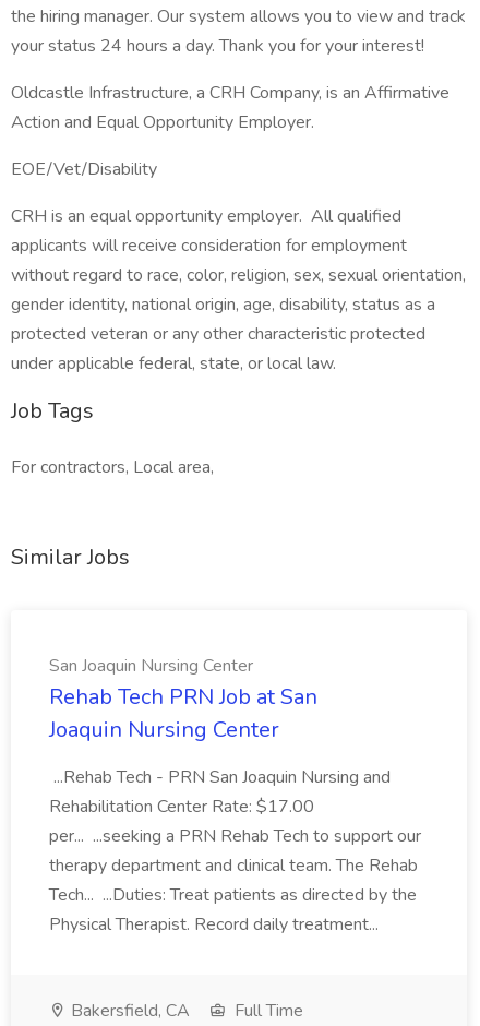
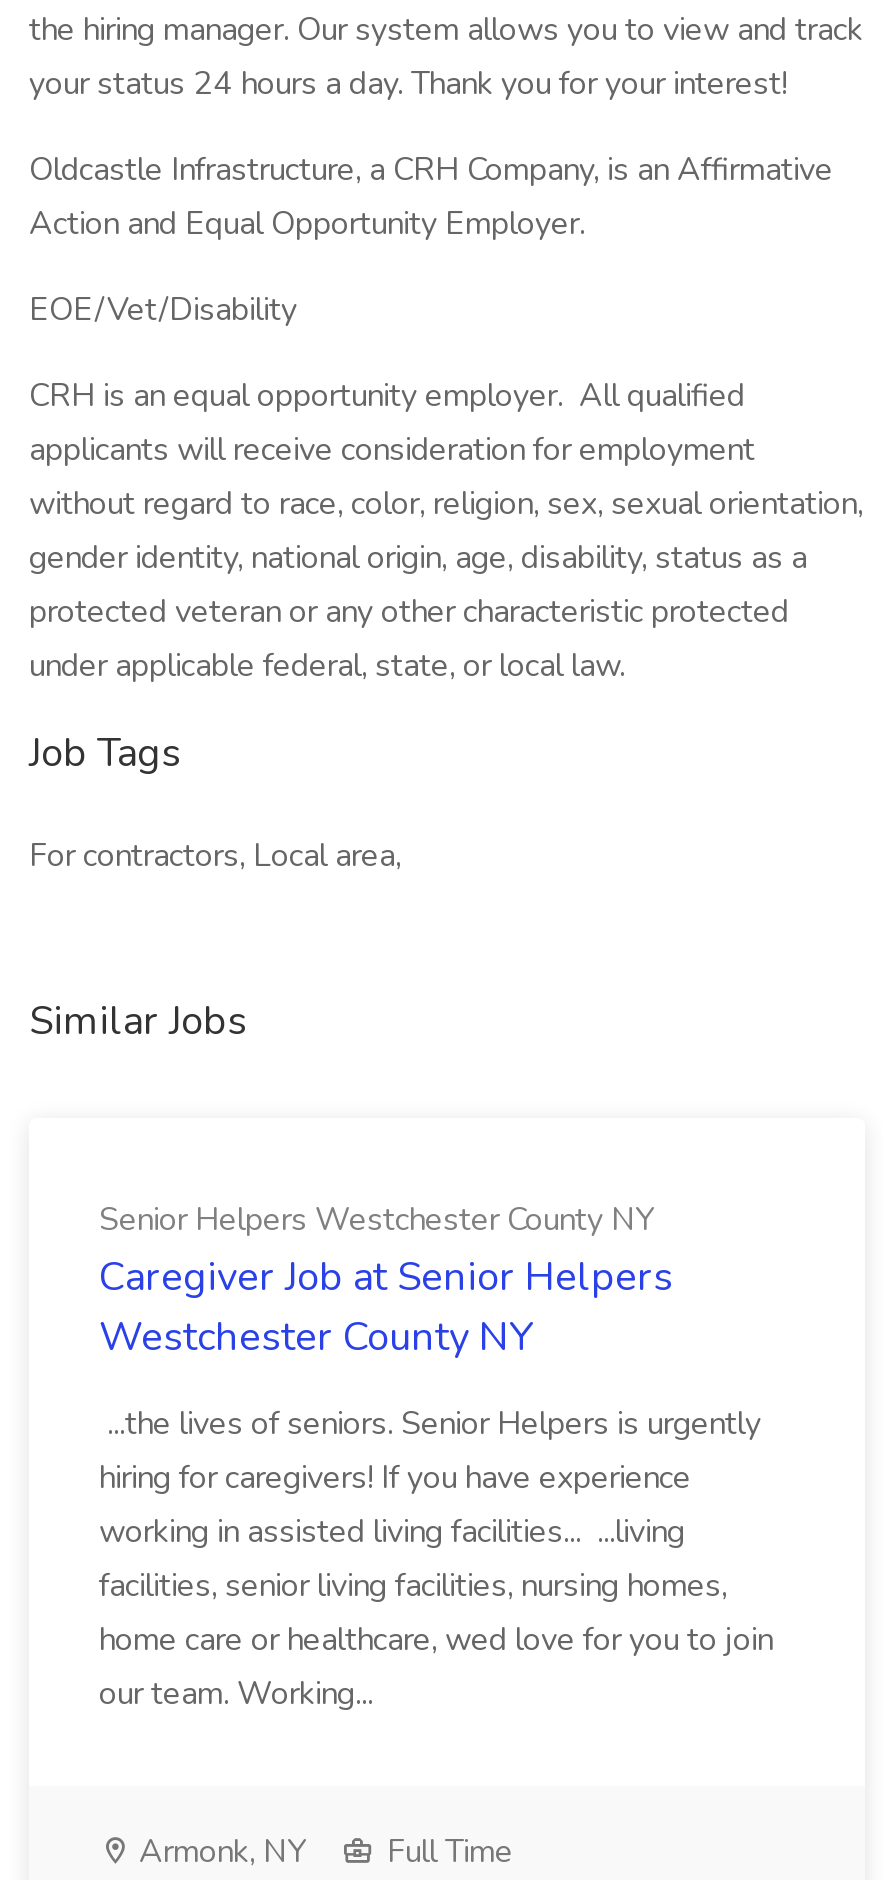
[49,654,317,744] San Joaquin Nursing Center | Rehab Tech PRN Job at San | Joaquin Nursing Center -> [99,1198,673,1364] Senior Helpers Westchester County NY | Caregiver Job at Senior Helpers | Westchester County NY
[49,765,421,936] ...Rehab Tech - PRN San Joaquin Nursing and | Rehabilitation Center Rate: $17.00 | per... ...seeking a PRN Rehab Tech to support our | therapy department and clinical team. The Rehab | Tech... ...Duties: Treat patients as directed by the | Physical Therapist. Record daily treatment... -> [99,1402,773,1716] ...the lives of seniors. Senior Helpers is urgently | hiring for caregivers! If you have experience | working in assisted living facilities... ...living | facilities, senior living facilities, nursing homes, | home care or healthcare, wed love for you to join | our team. Working...
[67,999,190,1023] Bakersfield, CA -> [131,1830,305,1874] Armonk, NY

